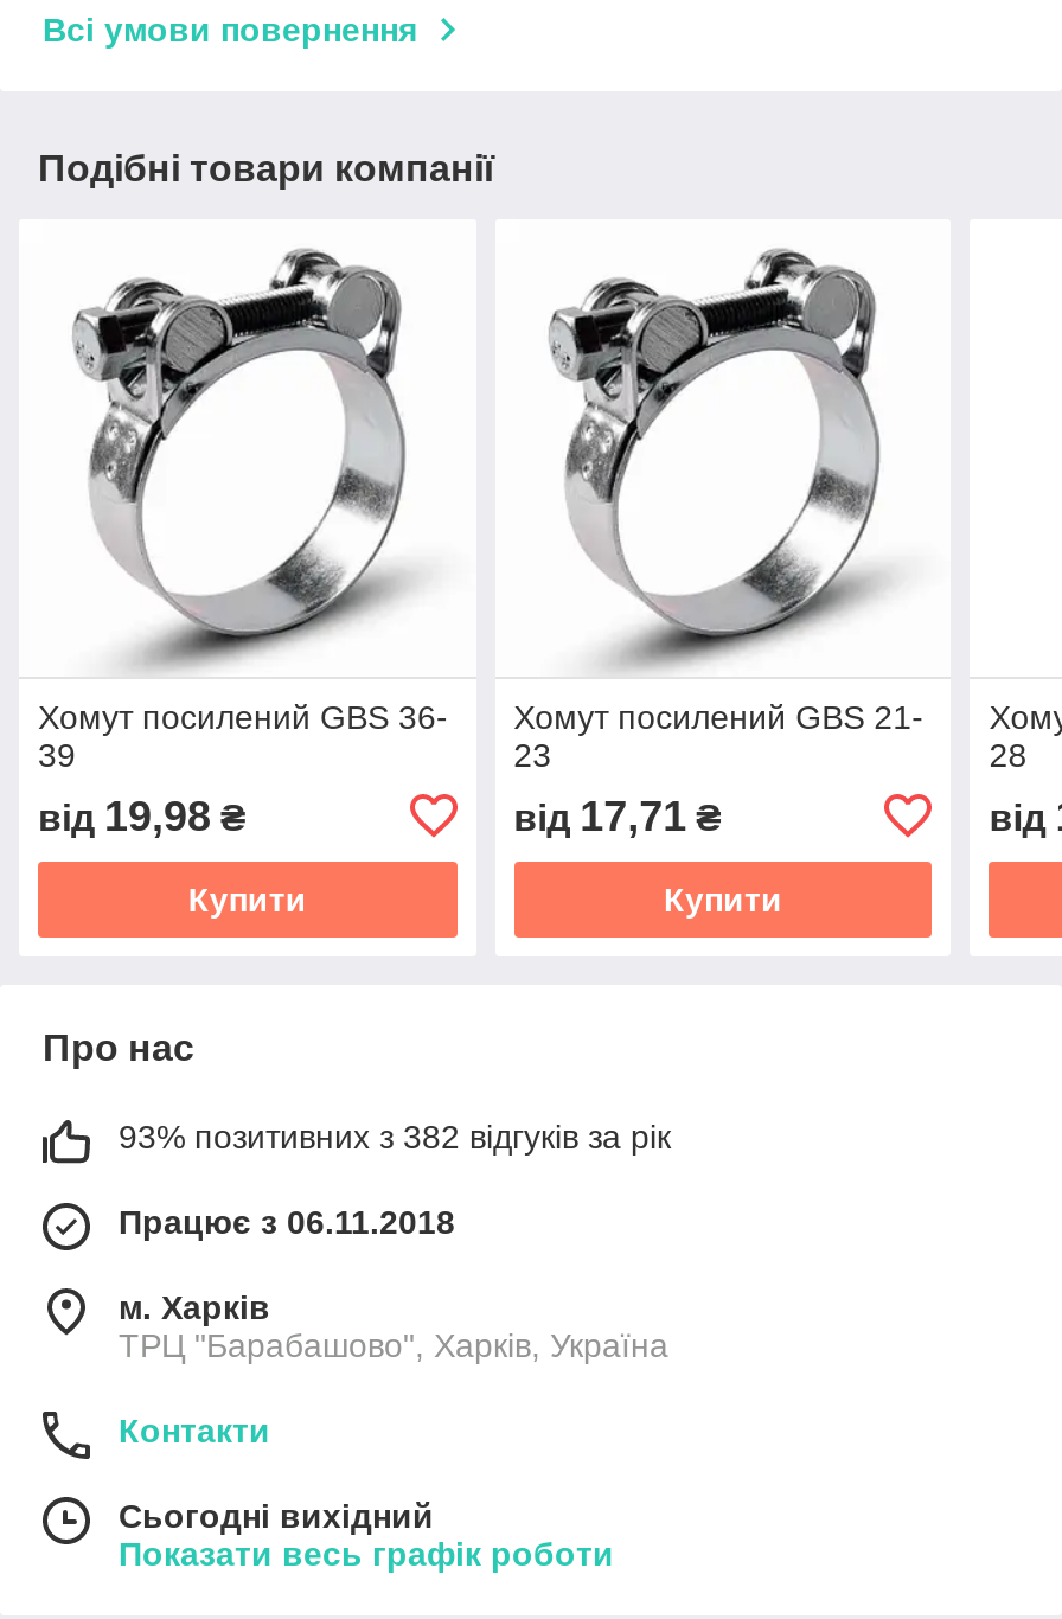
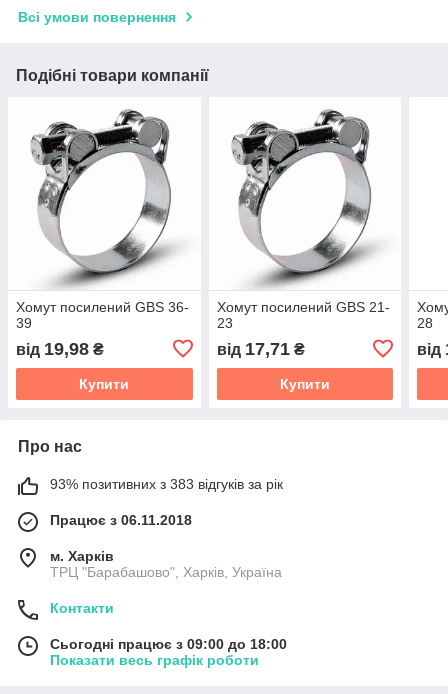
[119,1117,671,1155] 93% позитивних з 382 відгуків за рік -> [50,476,283,492] 93% позитивних з 383 відгуків за рік
[119,1496,434,1534] Сьогодні вихідний -> [50,636,287,652] Сьогодні працює з 09:00 до 18:00

